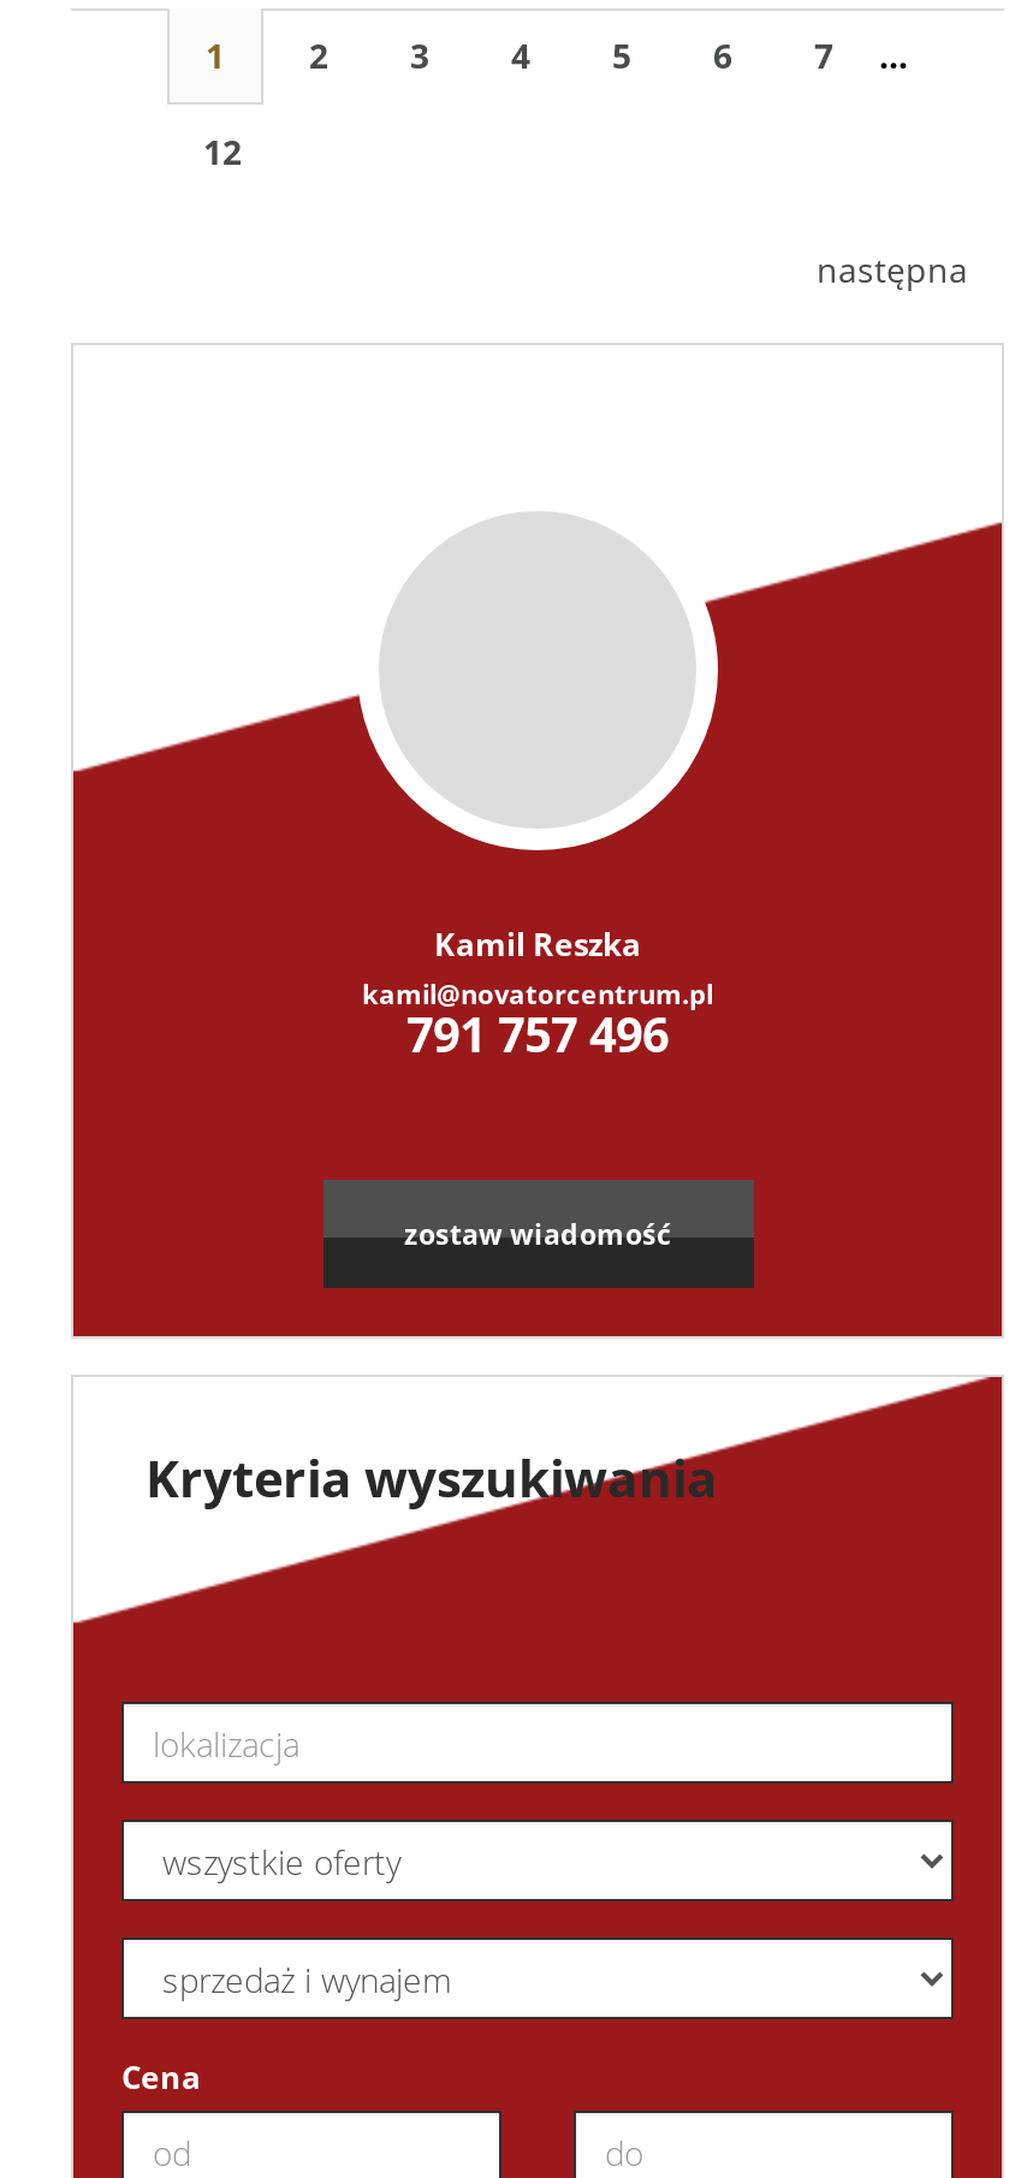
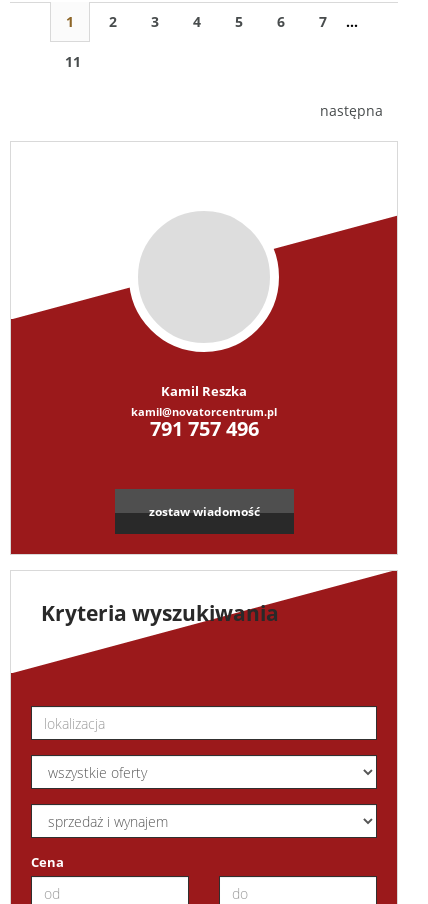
[203,129,242,175] 12 -> [65,52,81,71] 11

